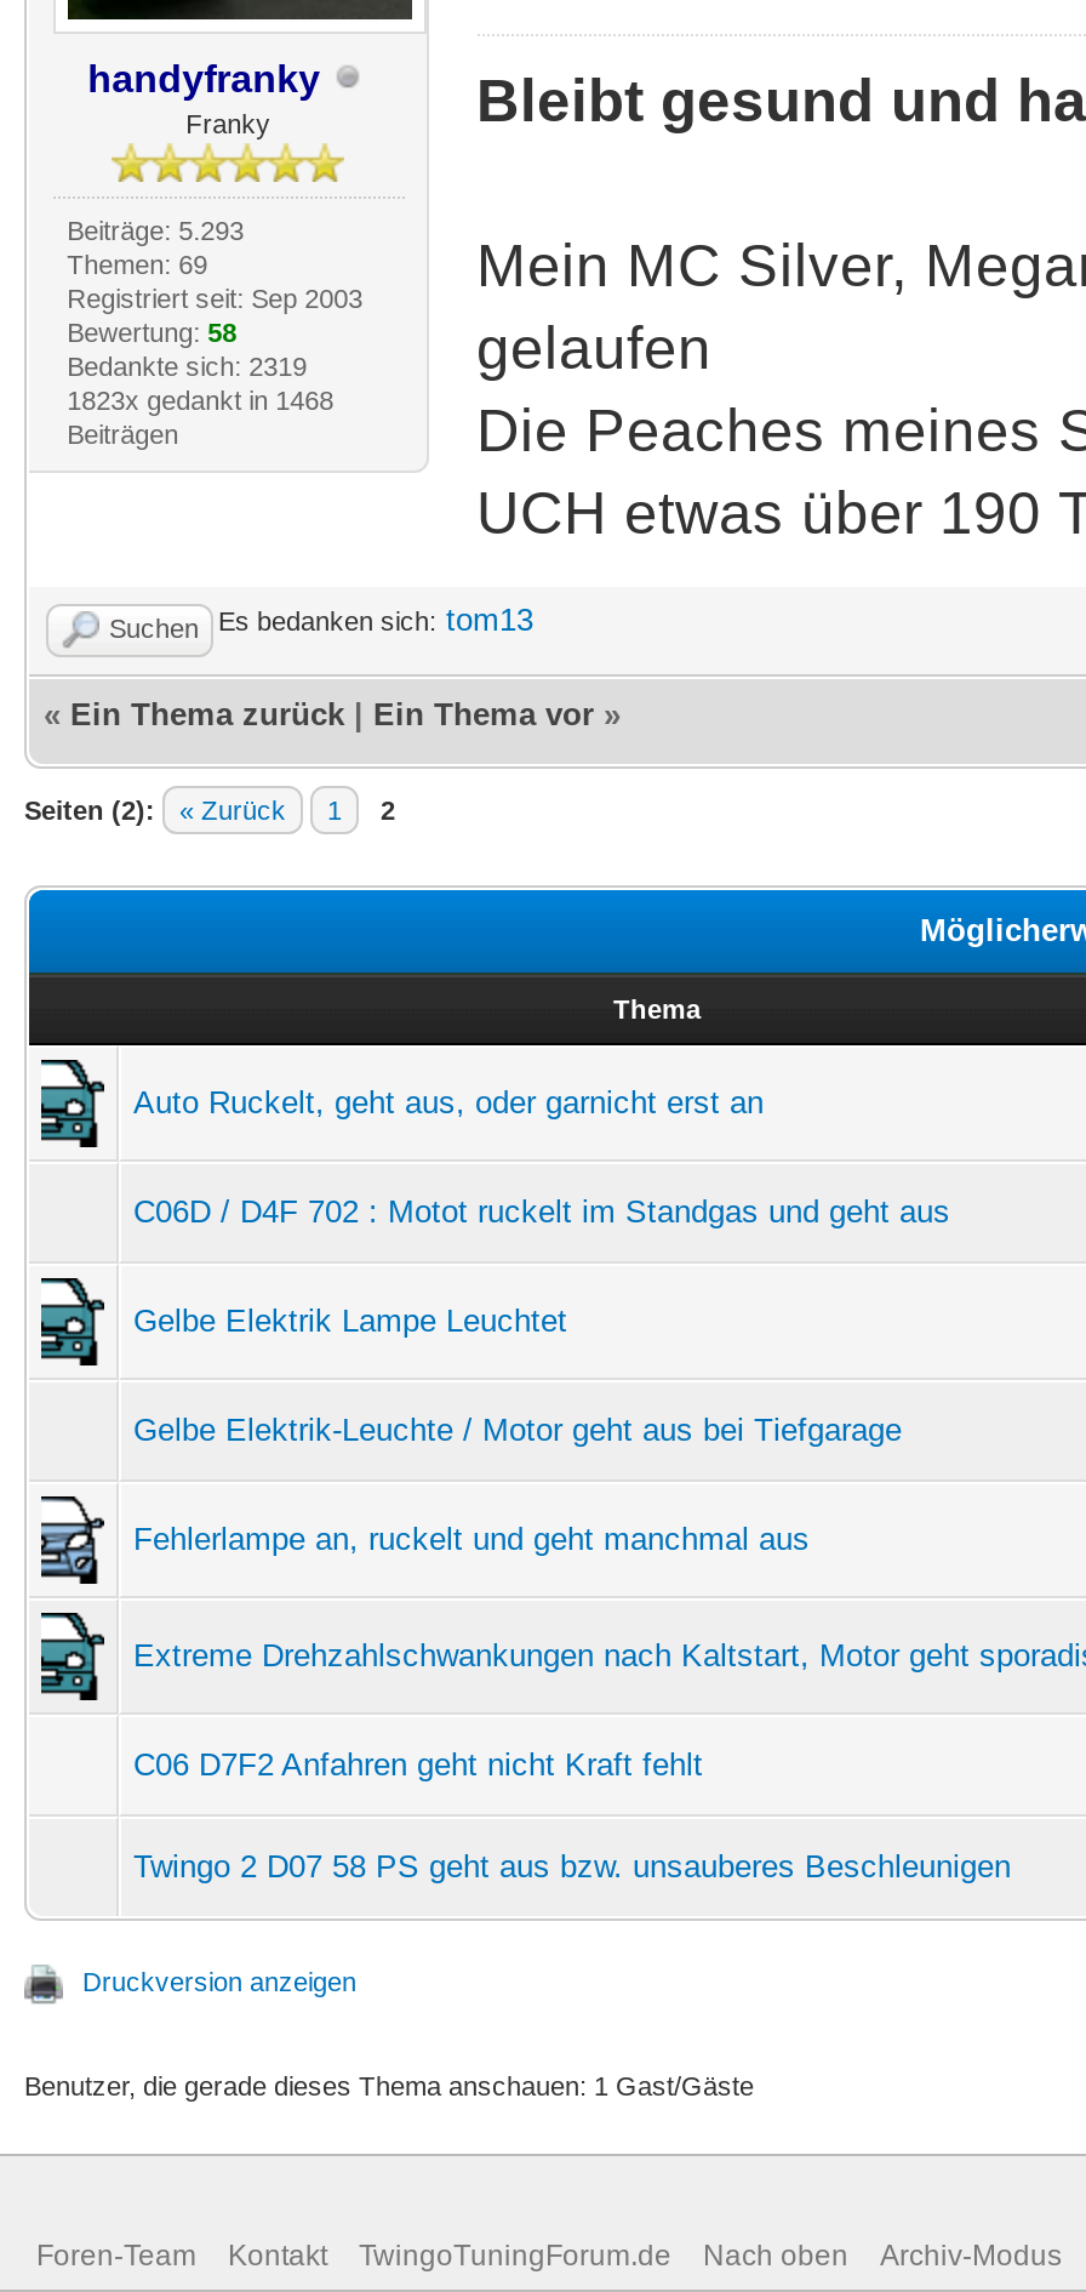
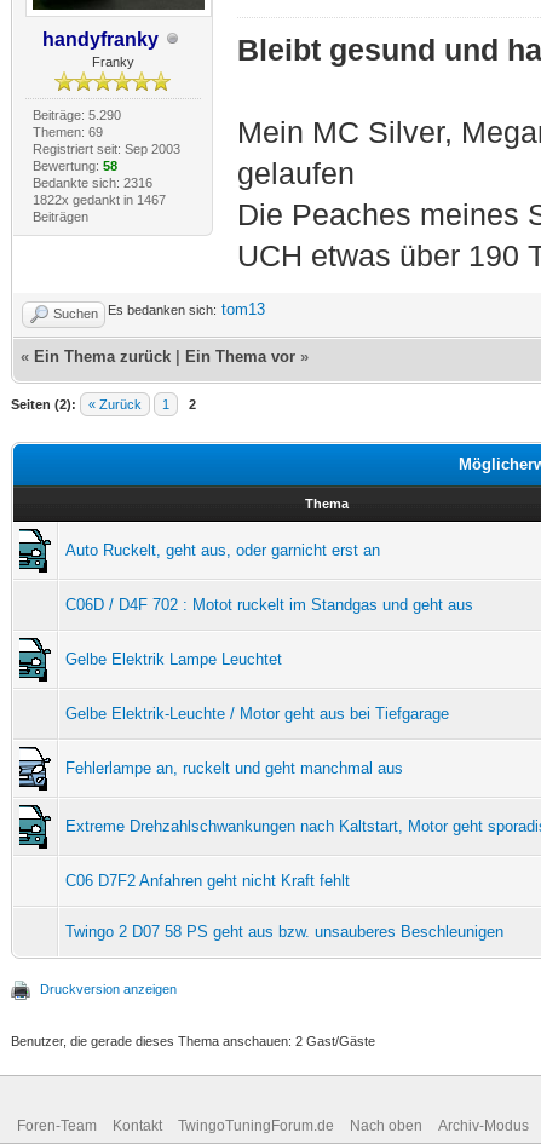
[67,215,244,244] Beiträge: 5.293 -> [32,107,121,122] Beiträge: 5.290
[67,351,307,380] Bedankte sich: 2319 -> [32,175,152,190] Bedankte sich: 2316
[67,385,334,414] 1823x gedankt in 1468 -> [32,192,165,207] 1822x gedankt in 1467
[24,2071,754,2100] Benutzer, die gerade dieses Thema anschauen: 1 Gast/Gäste -> [11,1034,375,1048] Benutzer, die gerade dieses Thema anschauen: 2 Gast/Gäste

